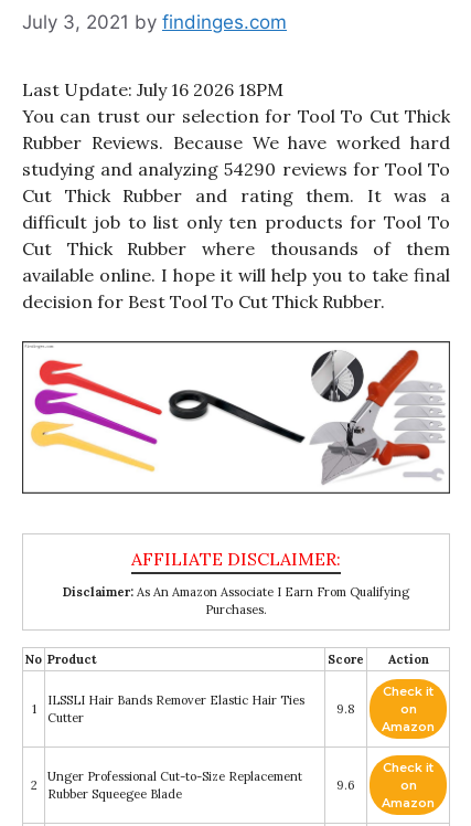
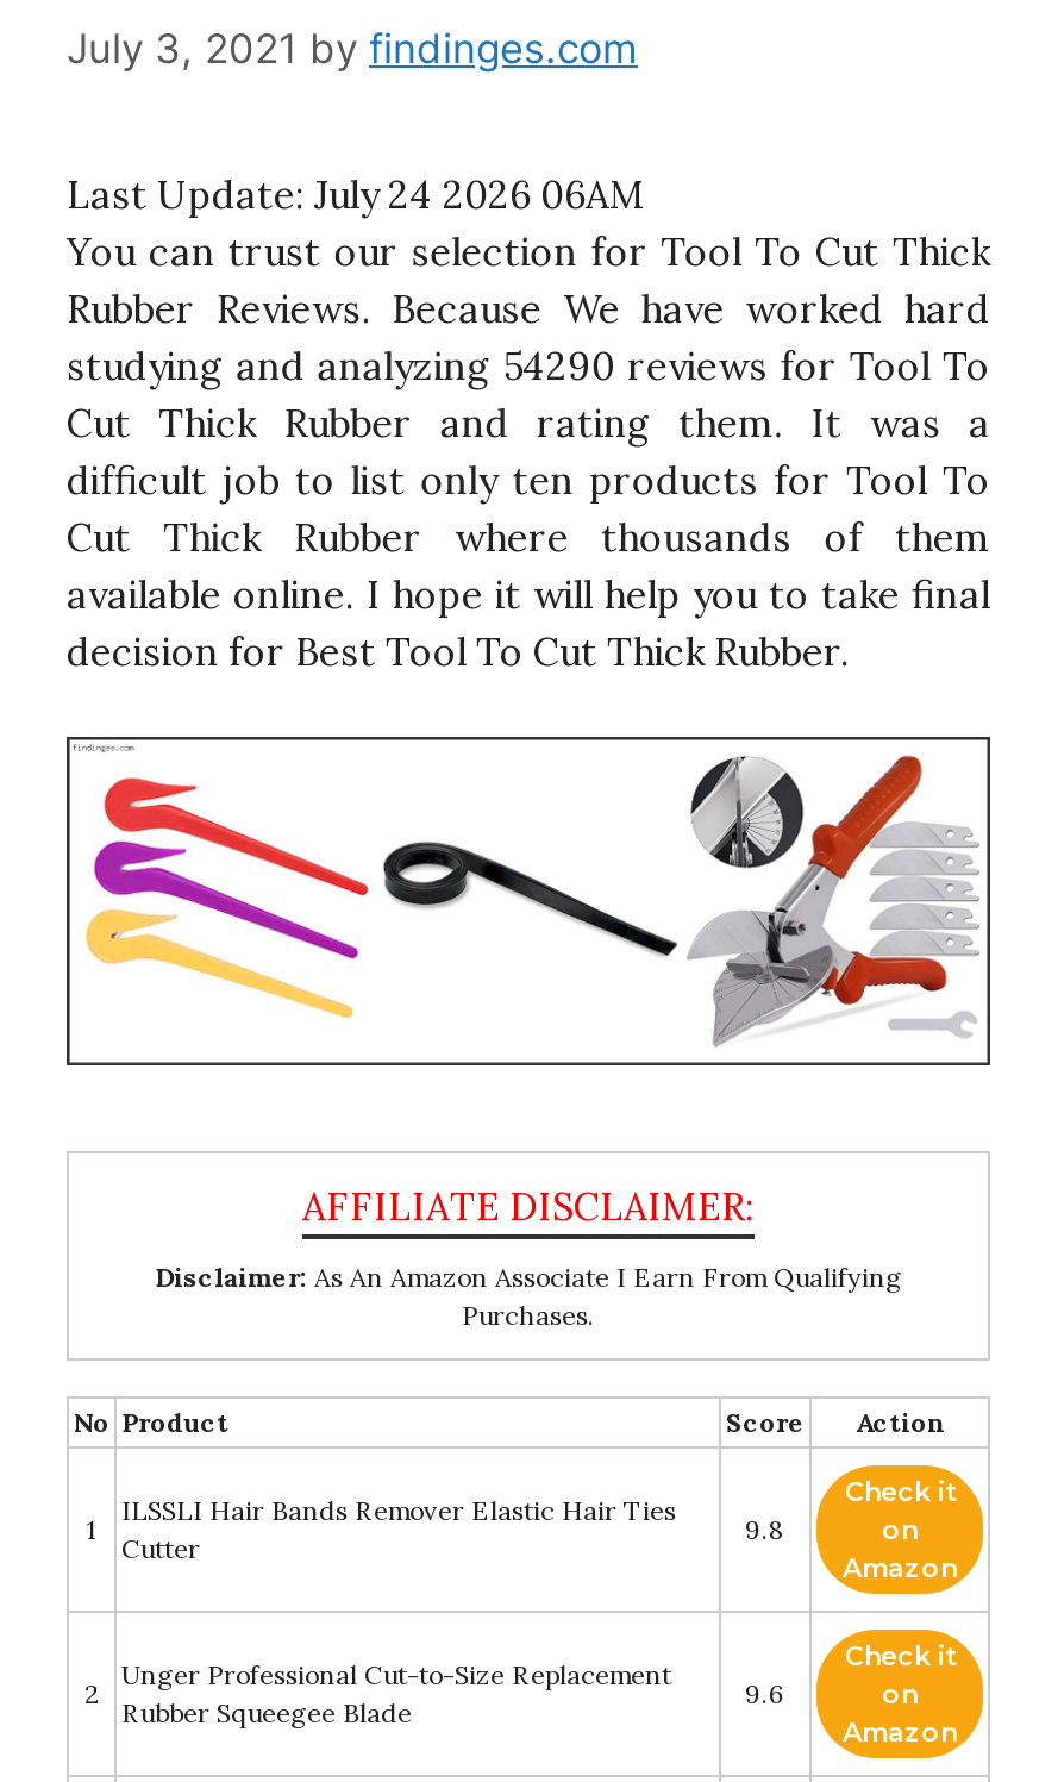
[22,78,283,100] Last Update: July 16 2026 18PM -> [67,169,645,217] Last Update: July 24 2026 06AM

